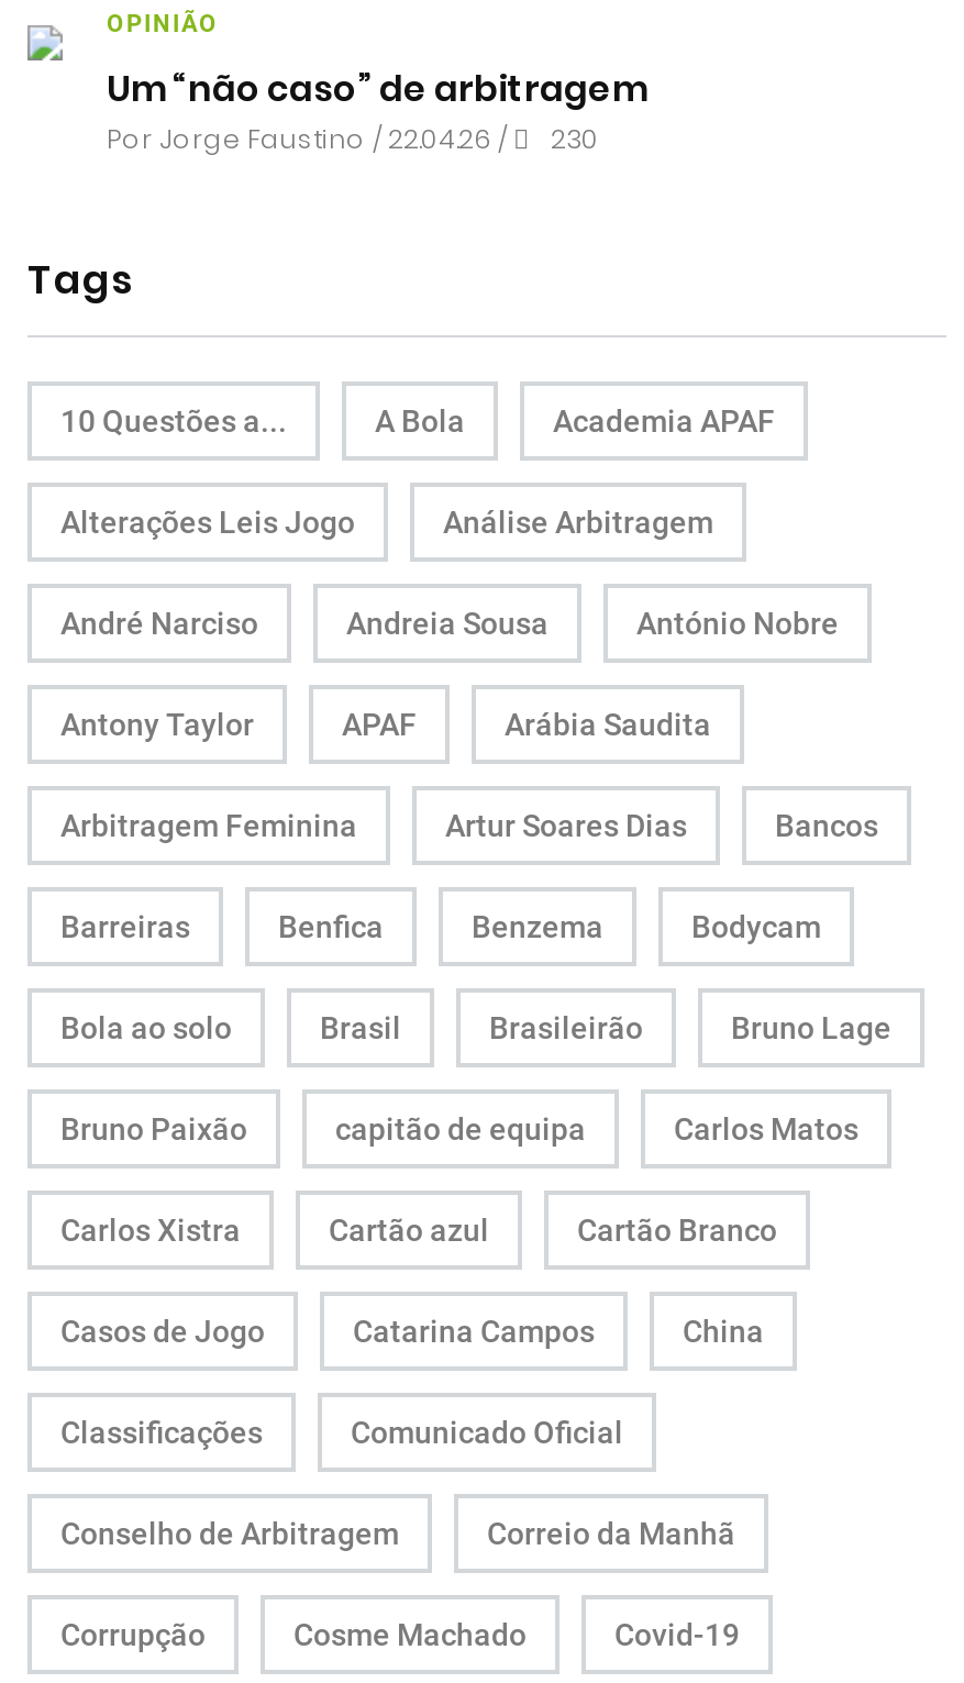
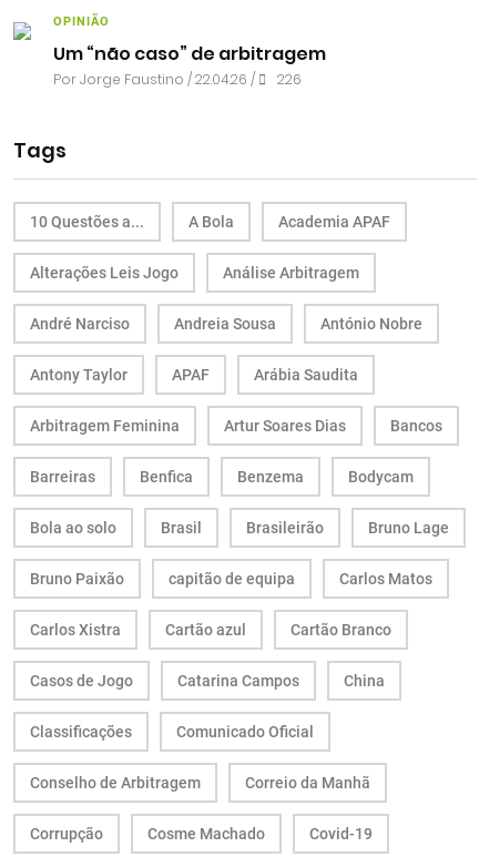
[107,120,599,157] Por Jorge Faustino / 22.04.26 / 230 -> [53,70,302,89] Por Jorge Faustino / 22.04.26 / 226

